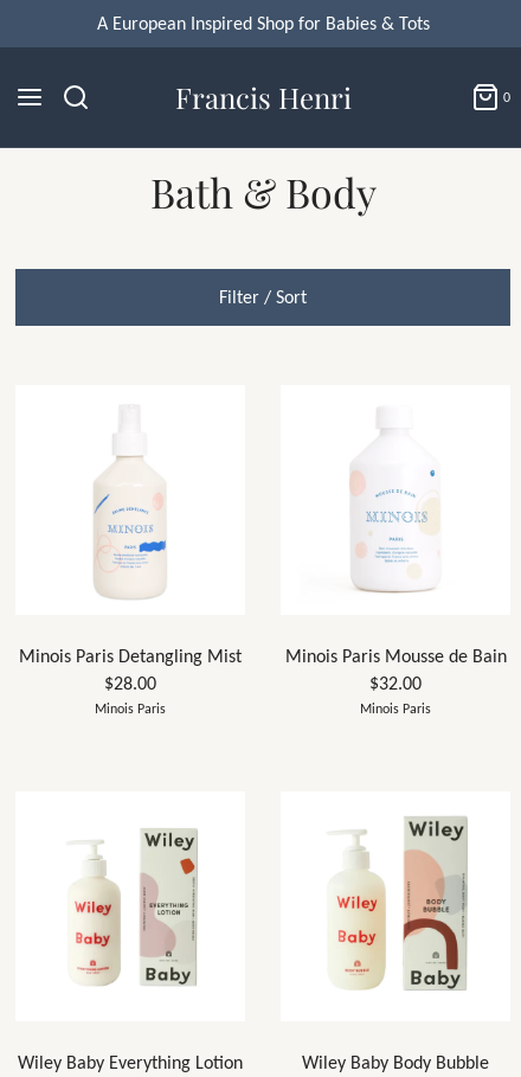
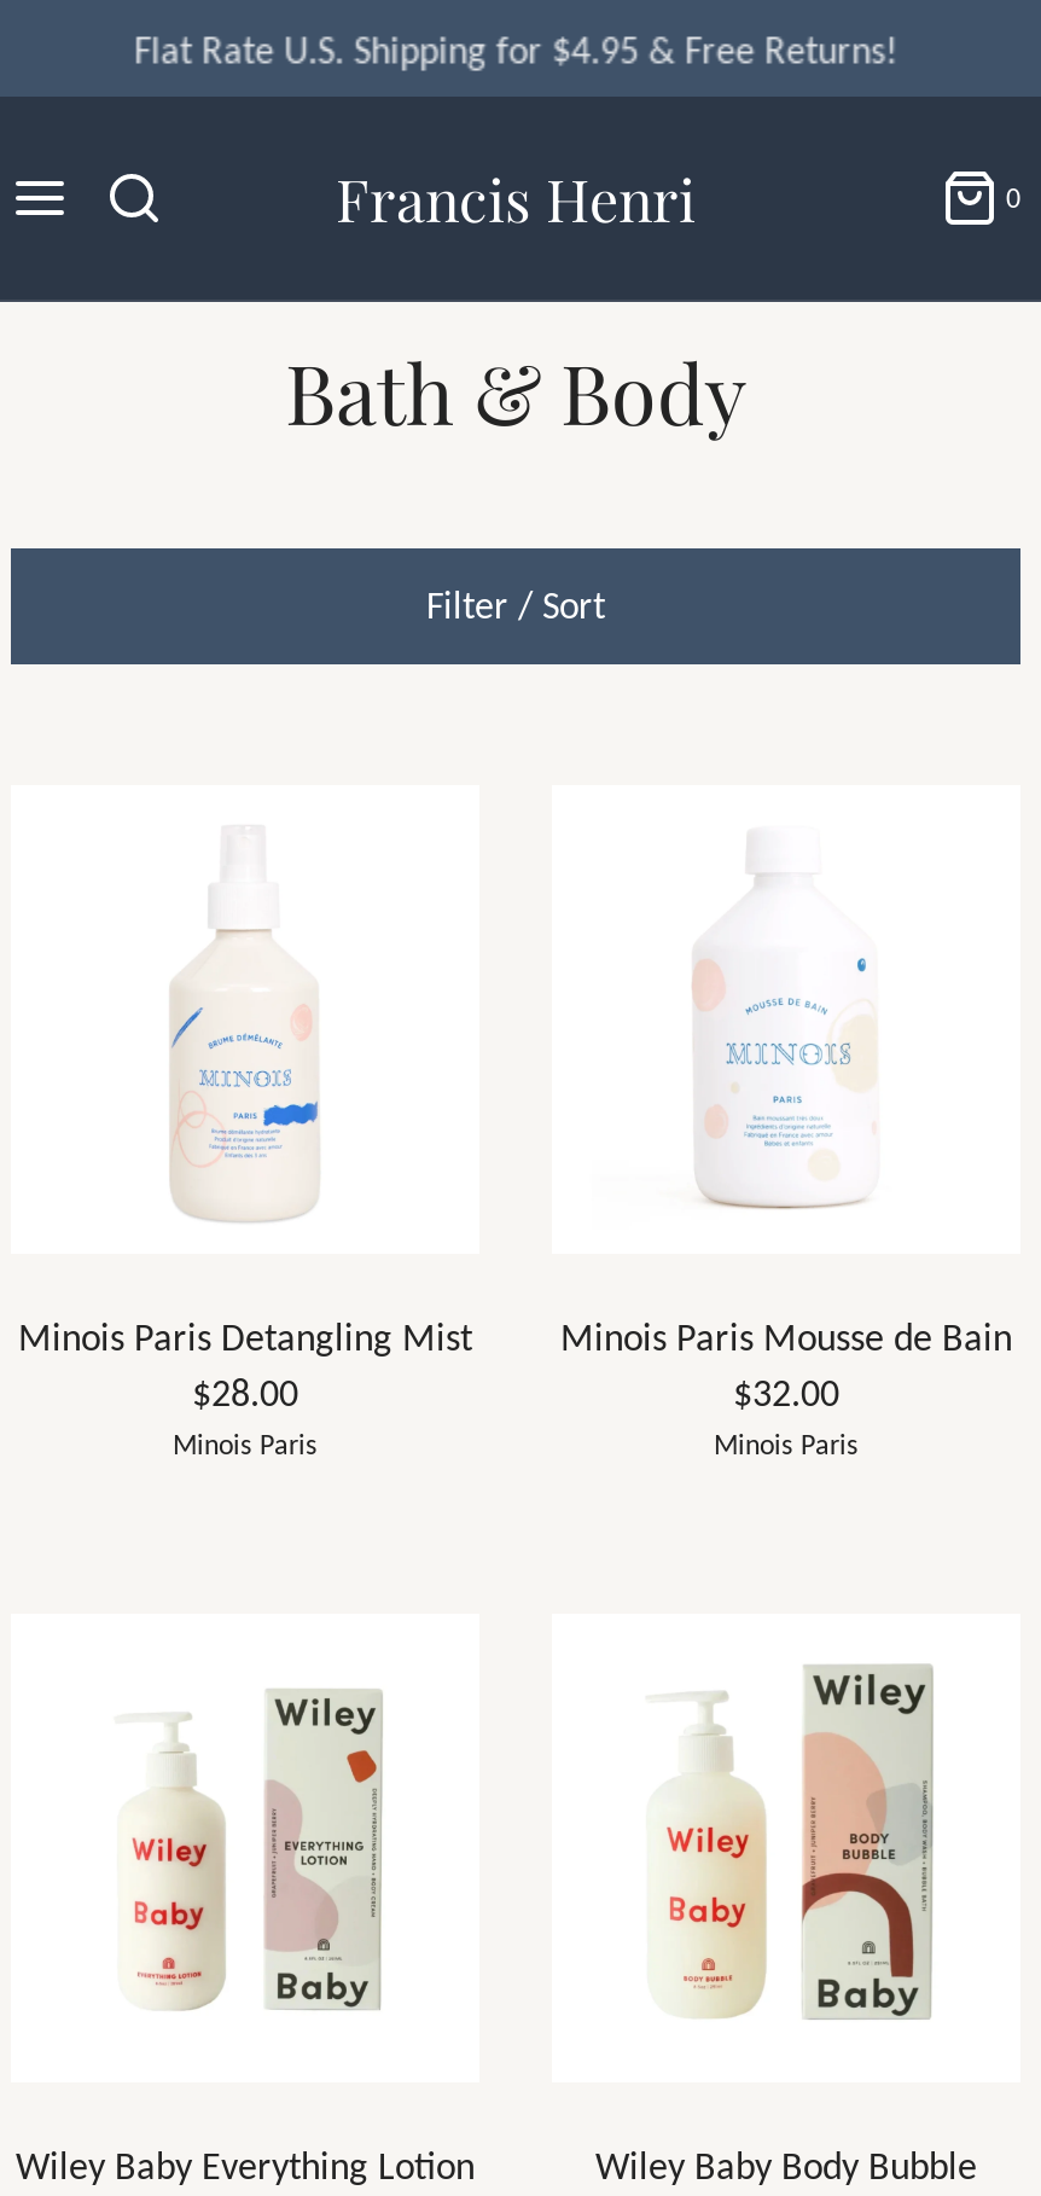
[97,12,429,34] A European Inspired Shop for Babies & Tots -> [134,24,897,70] Flat Rate U.S. Shipping for $4.95 & Free Returns!

